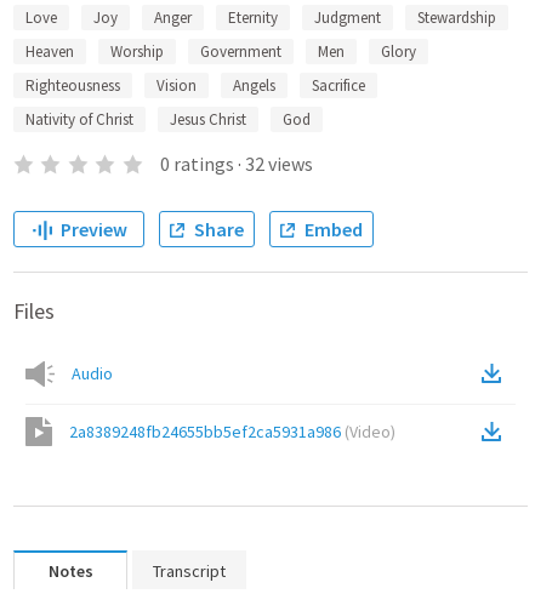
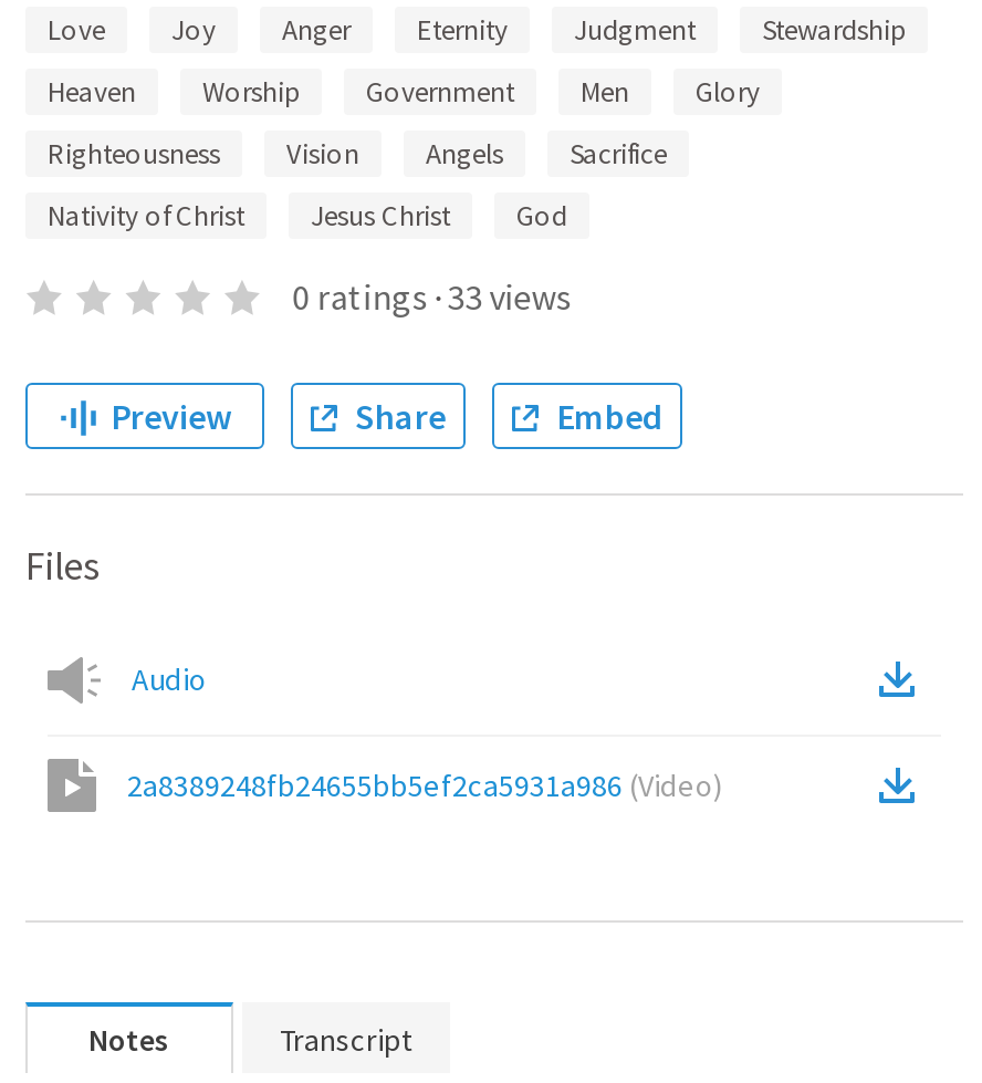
[160,152,313,176] 0 ratings · 32 views -> [292,274,571,319] 0 ratings · 33 views

